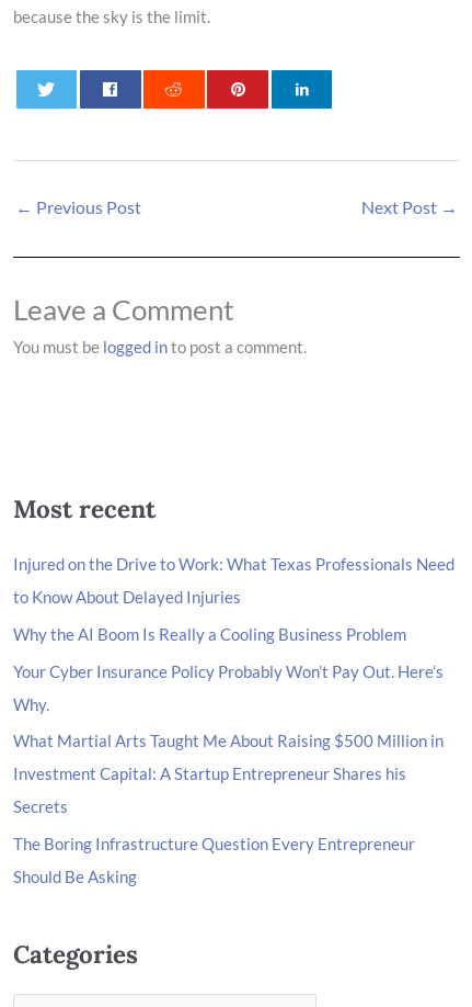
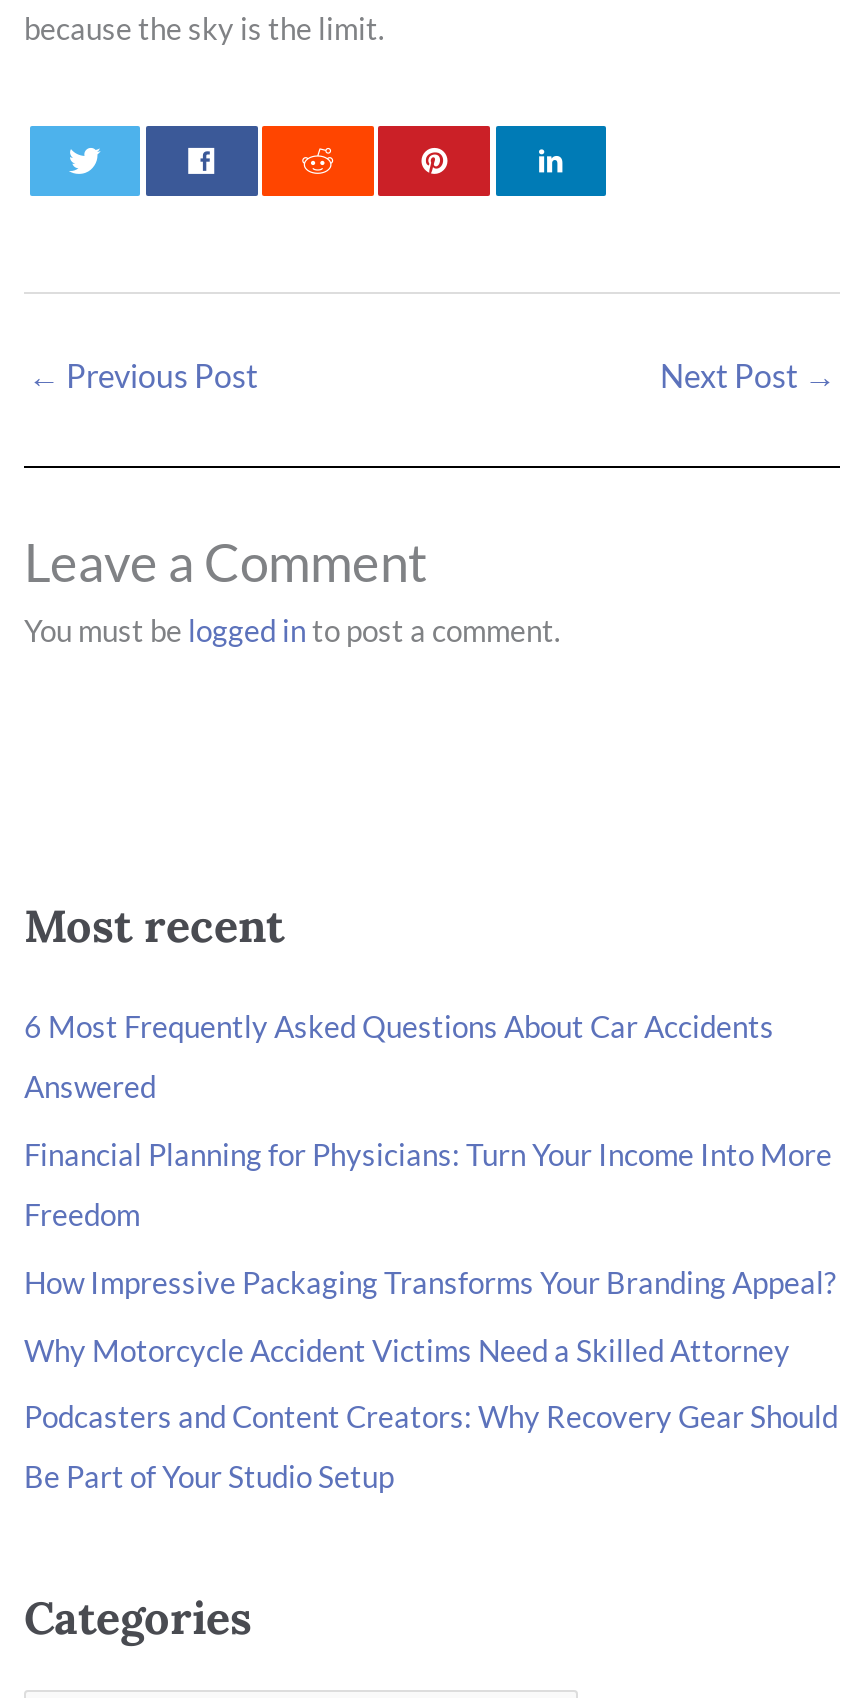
[13,554,454,887] Injured on the Drive to Work: What Texas Professionals Need | to Know About Delayed Injuries | Why the AI Boom Is Really a Cooling Business Problem | Your Cyber Insurance Policy Probably Won’t Pay Out. Here’s | Why. | What Martial Arts Taught Me About Raising $500 Million in | Investment Capital: A Startup Entrepreneur Shares his | Secrets | The Boring Infrastructure Question Every Entrepreneur | Should Be Asking -> [24,1008,838,1494] 6 Most Frequently Asked Questions About Car Accidents | Answered | Financial Planning for Physicians: Turn Your Income Into More | Freedom | How Impressive Packaging Transforms Your Branding Appeal? | Why Motorcycle Accident Victims Need a Skilled Attorney | Podcasters and Content Creators: Why Recovery Gear Should | Be Part of Your Studio Setup

